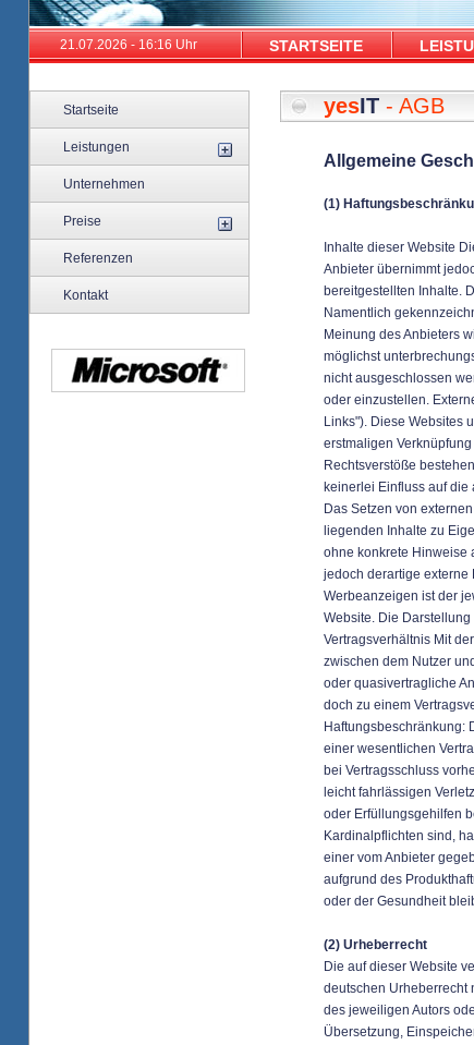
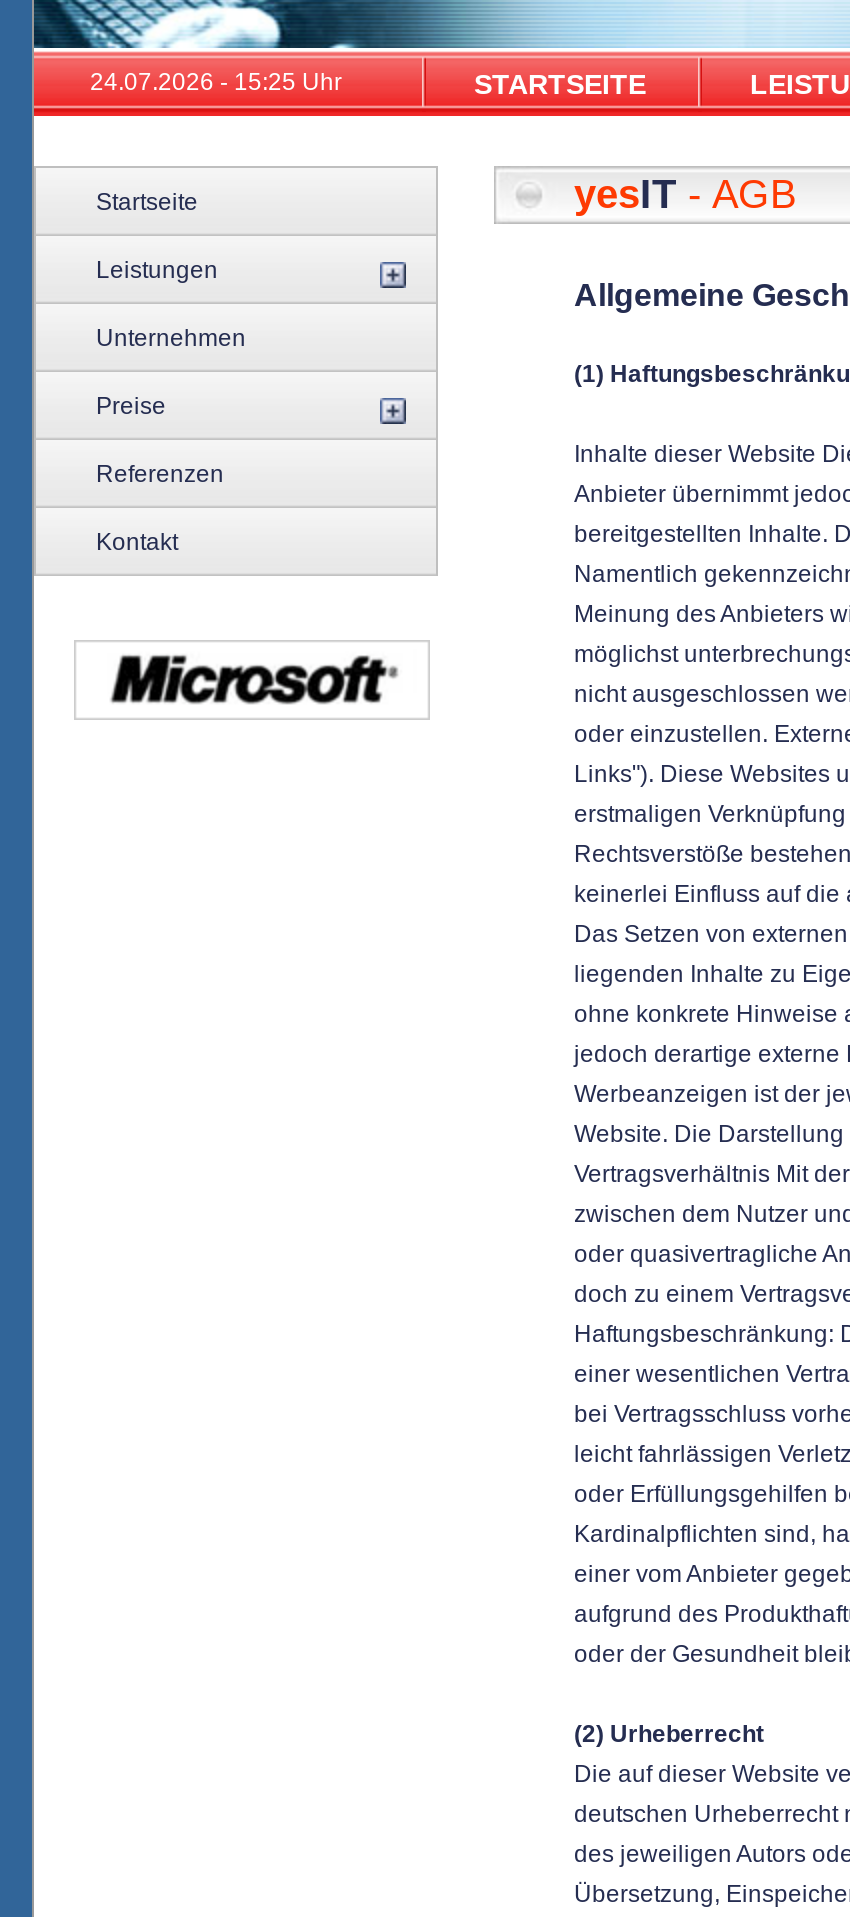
[60,37,197,52] 21.07.2026 - 16:16 Uhr -> [90,68,342,96] 24.07.2026 - 15:25 Uhr

